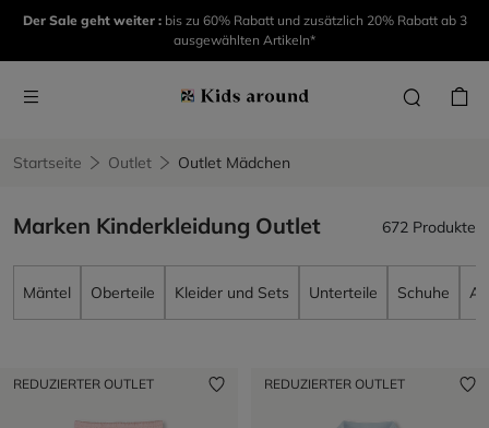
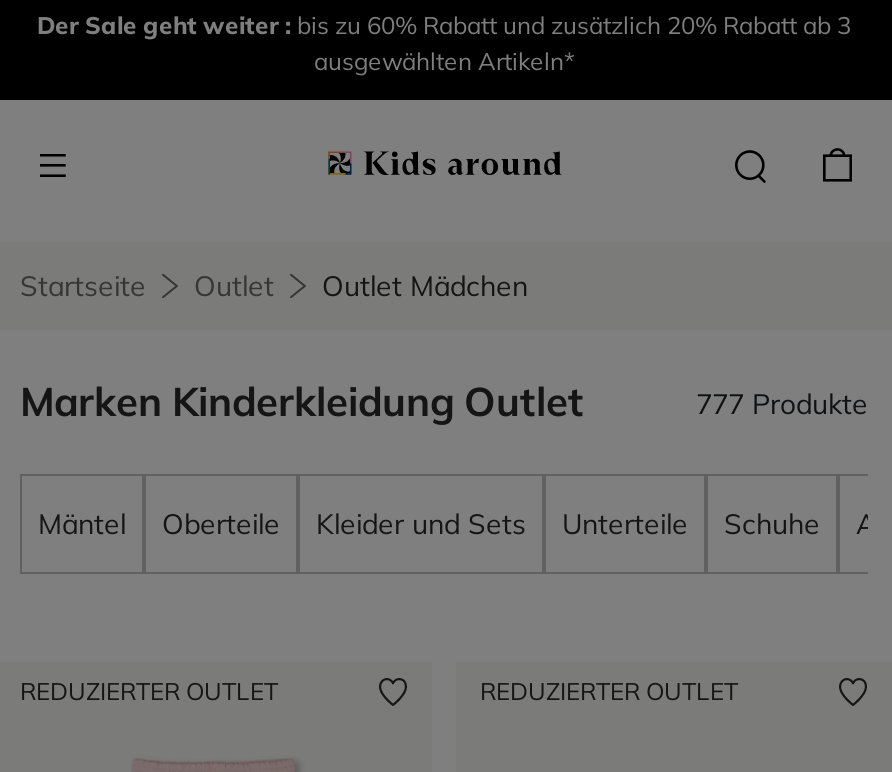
[382,217,476,237] 672 Produkte -> [696,386,868,422] 777 Produkte

